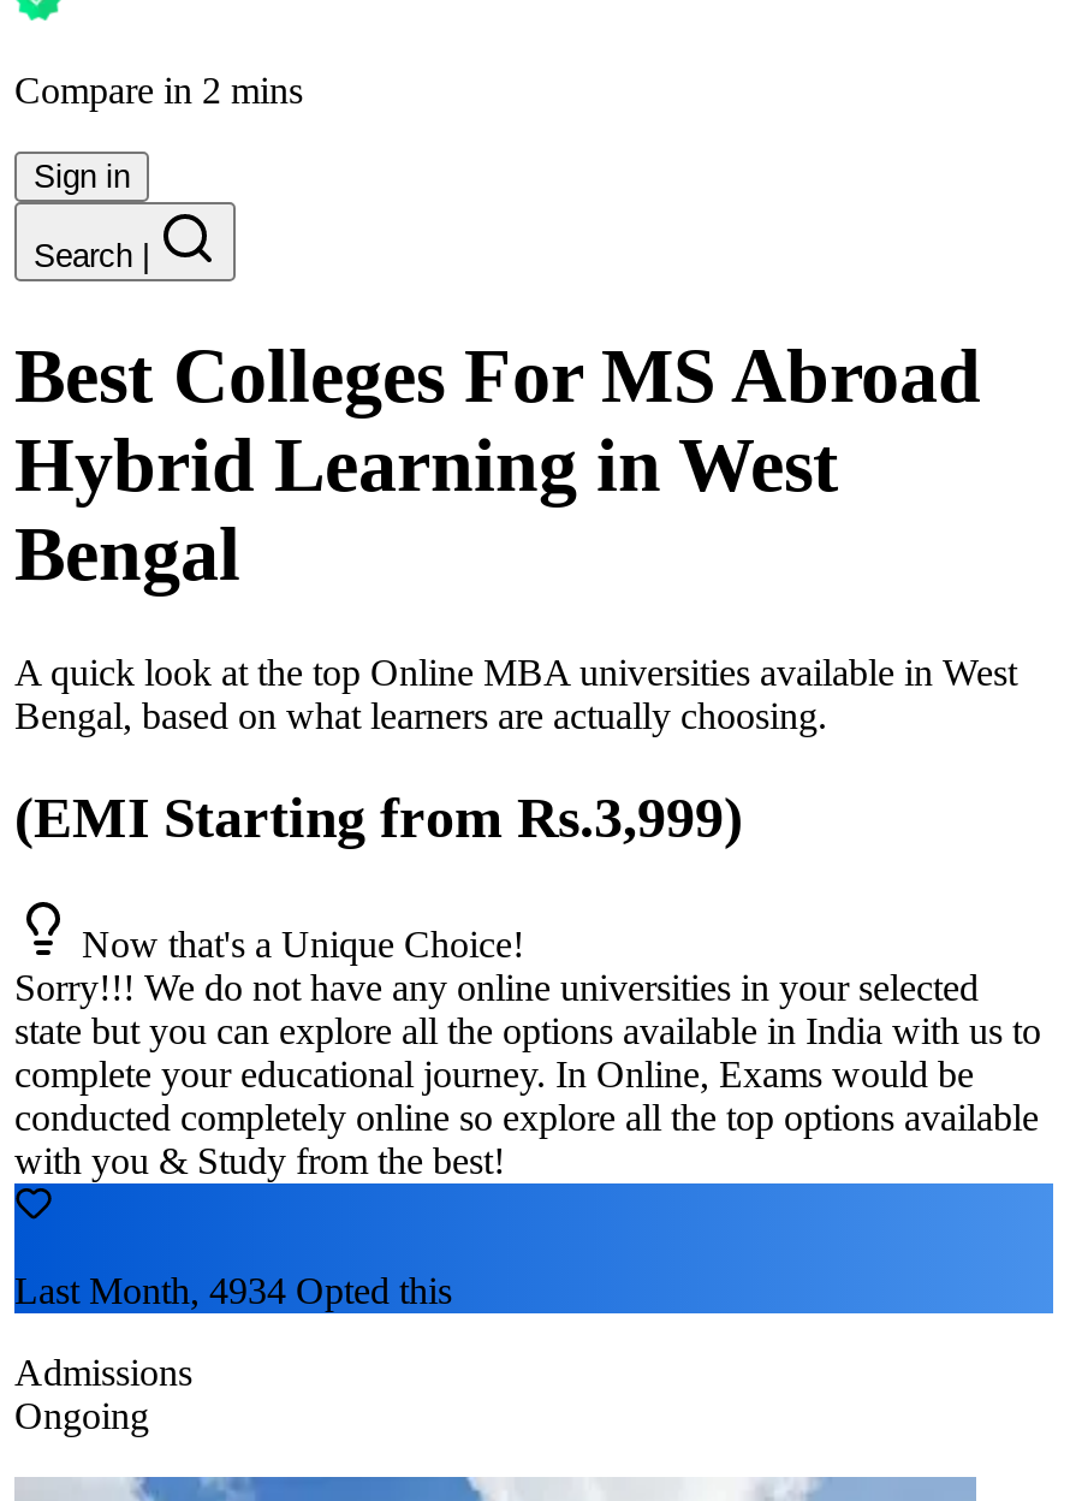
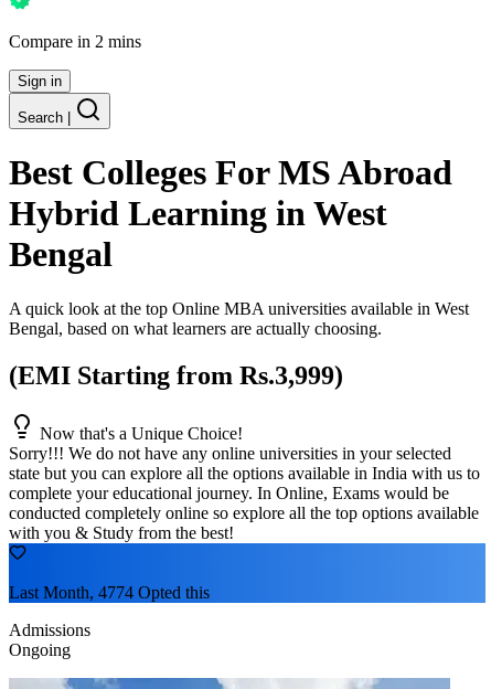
[14,1269,452,1310] Last Month, 4934 Opted this -> [9,583,210,601] Last Month, 4774 Opted this

